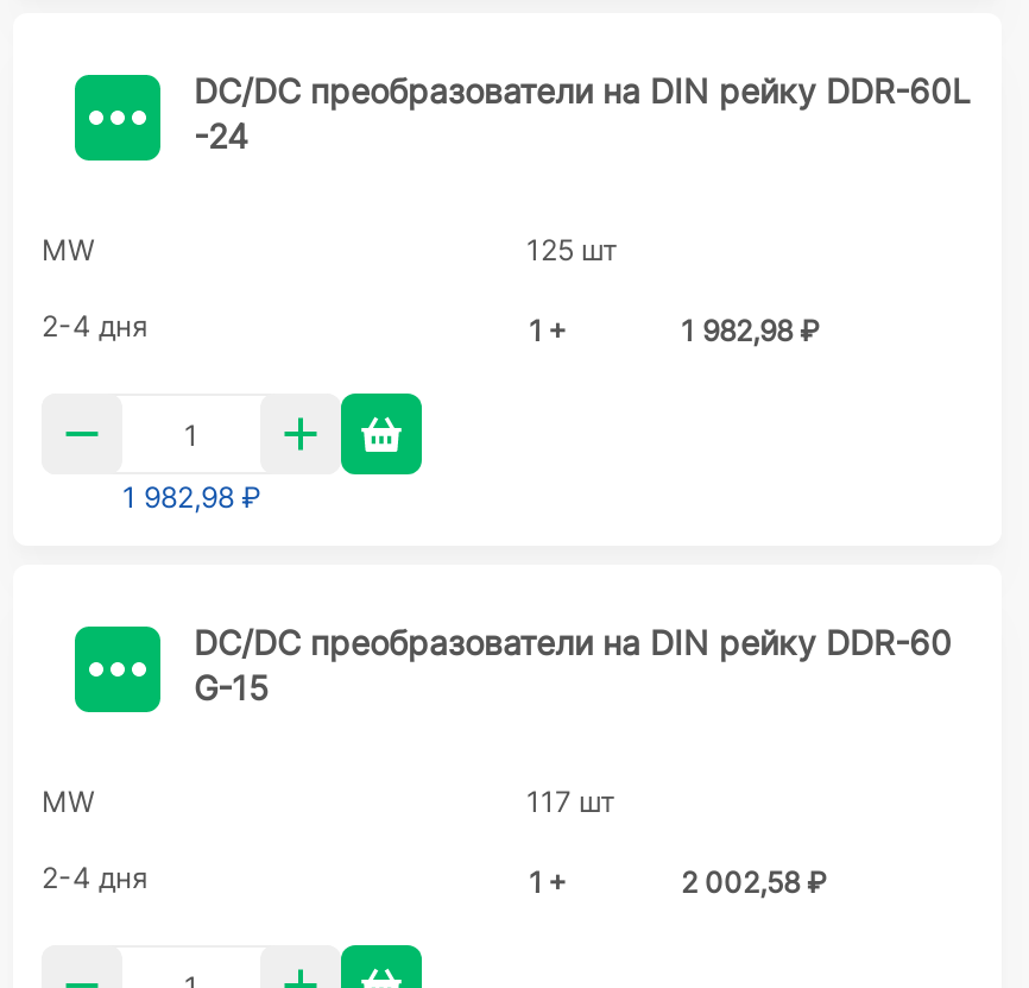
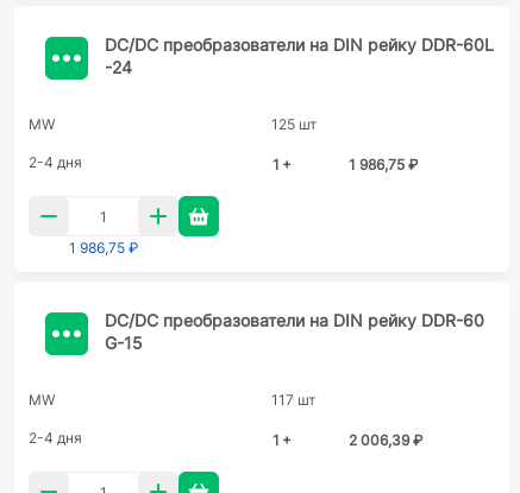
[681,313,819,348] 1 982,98 ₽ -> [349,156,418,173] 1 986,75 ₽
[122,479,260,515] 1 982,98 ₽ -> [69,239,138,257] 1 986,75 ₽
[681,864,826,900] 2 002,58 ₽ -> [349,431,422,449] 2 006,39 ₽

